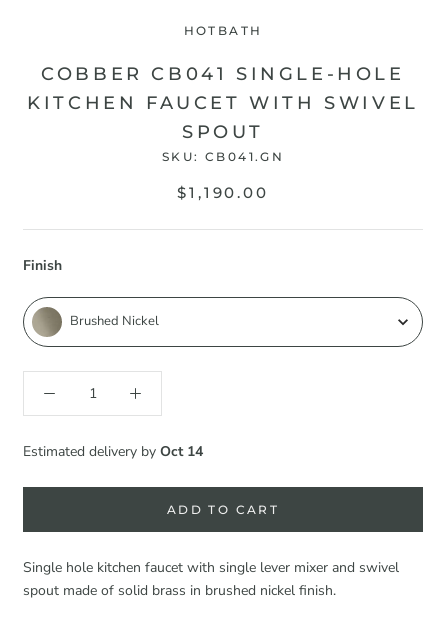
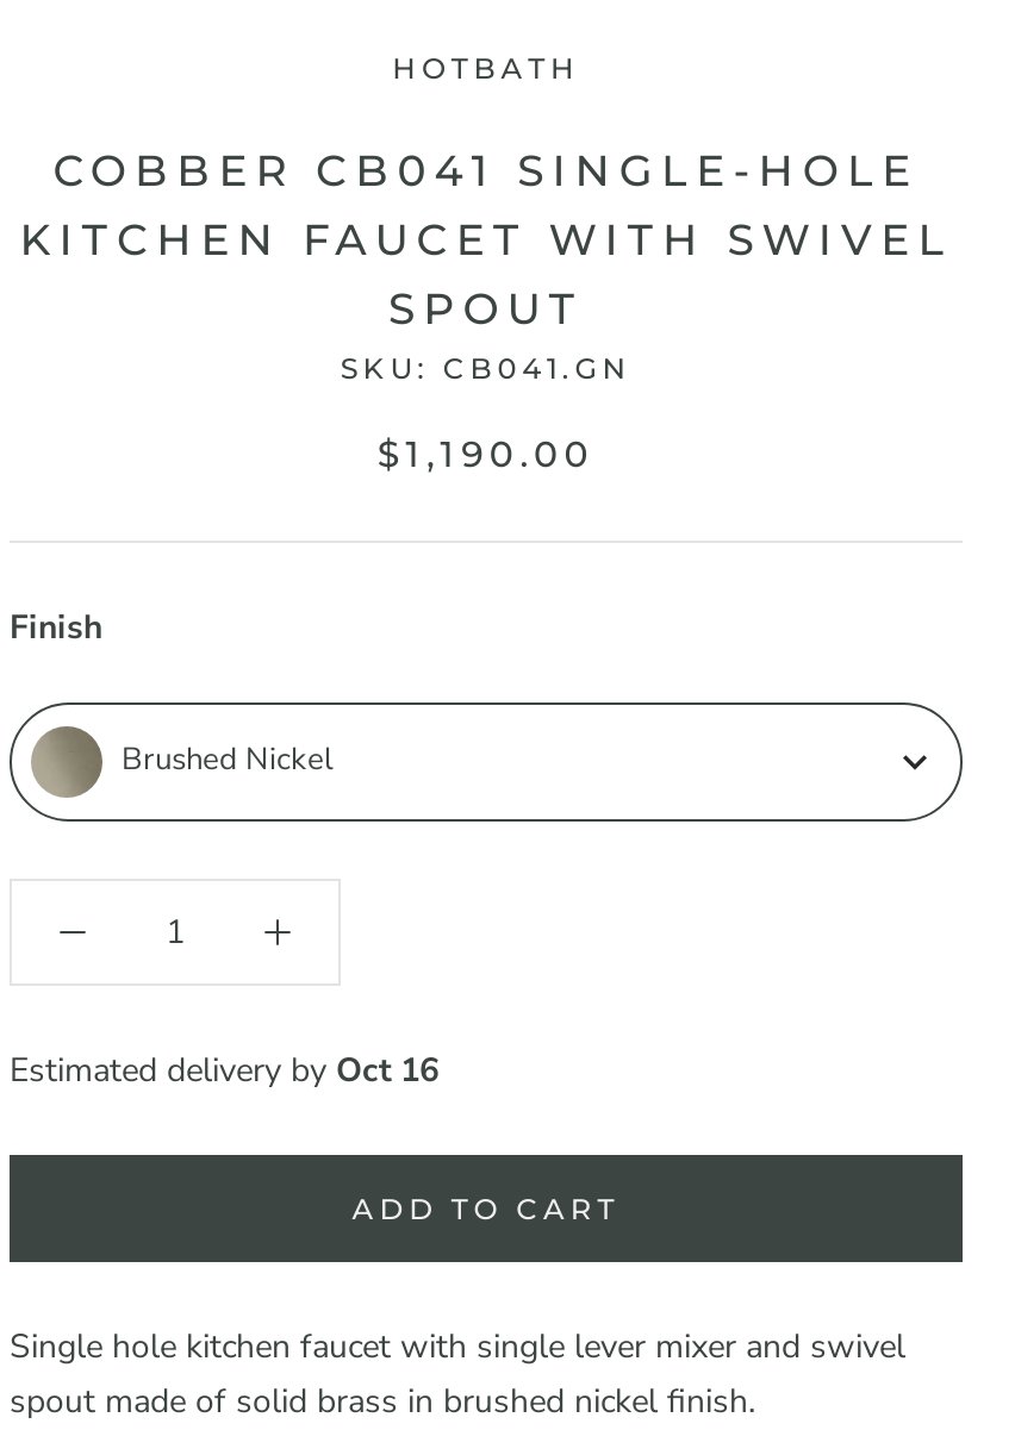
[23,442,203,461] Estimated delivery by Oct 14 -> [10,1047,438,1092] Estimated delivery by Oct 16

